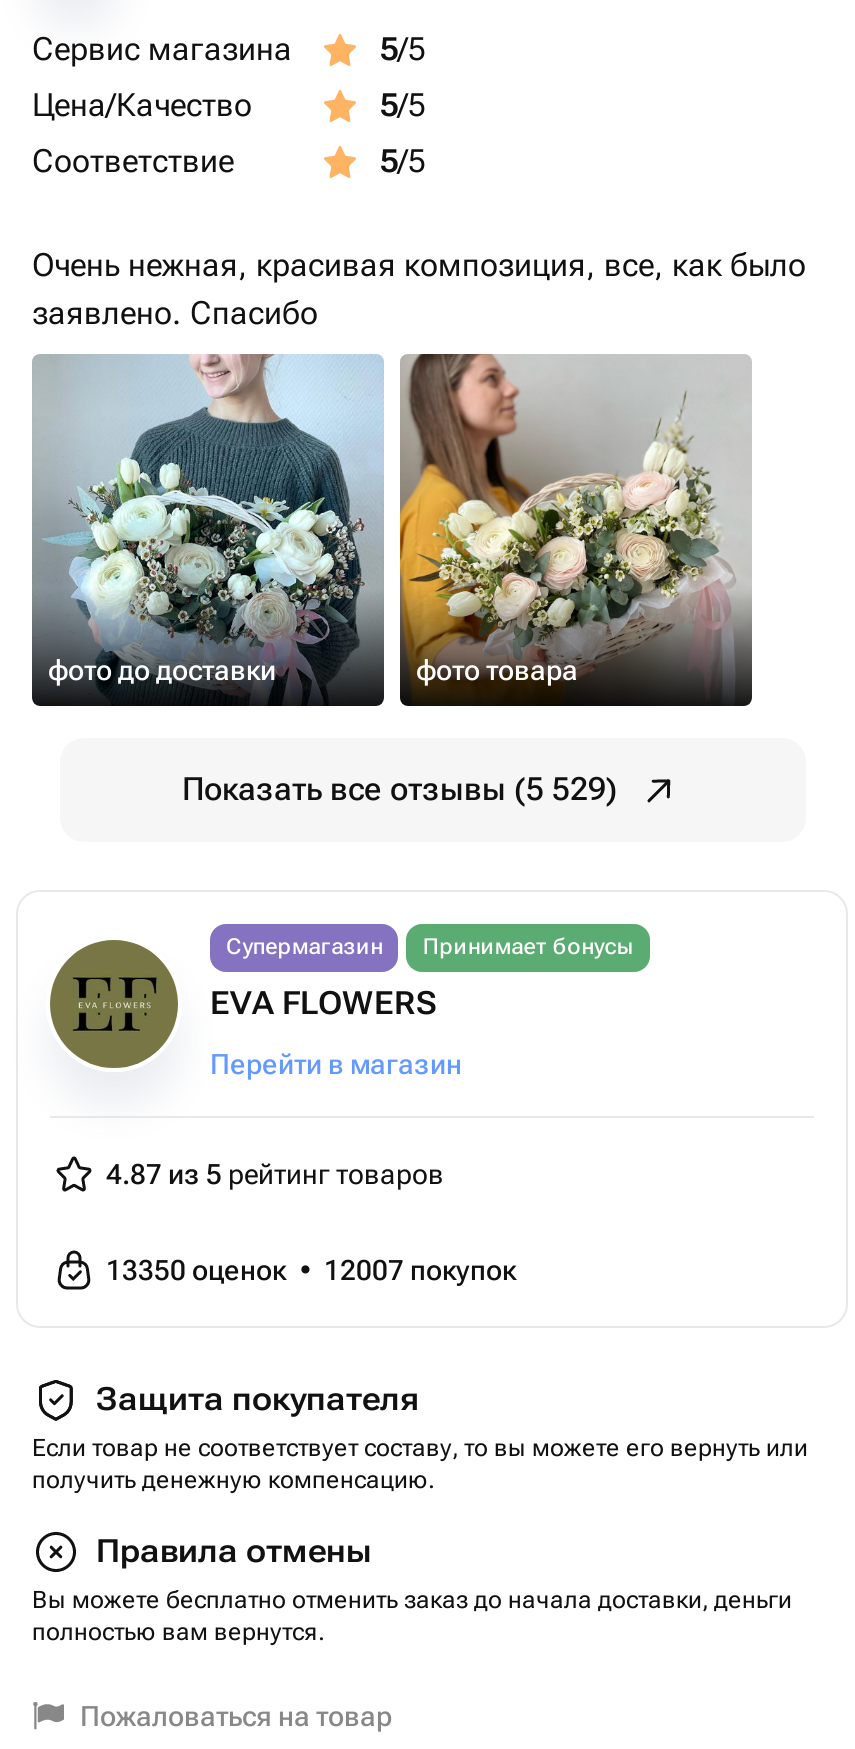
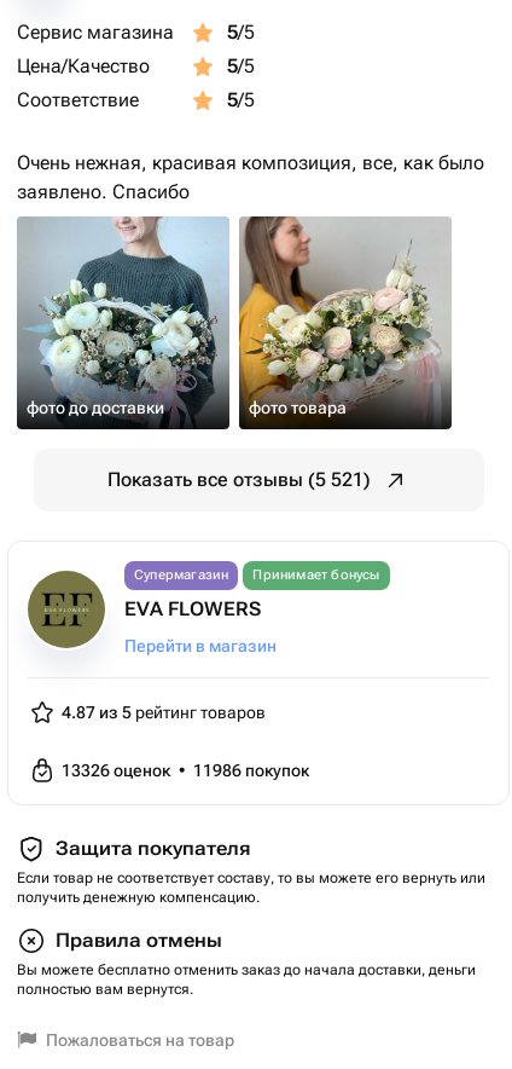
[182,770,618,808] Показать все отзывы (5 529) -> [107,468,371,491] Показать все отзывы (5 521)
[106,1254,516,1286] 13350 оценок • 12007 покупок -> [62,761,309,780] 13326 оценок • 11986 покупок

